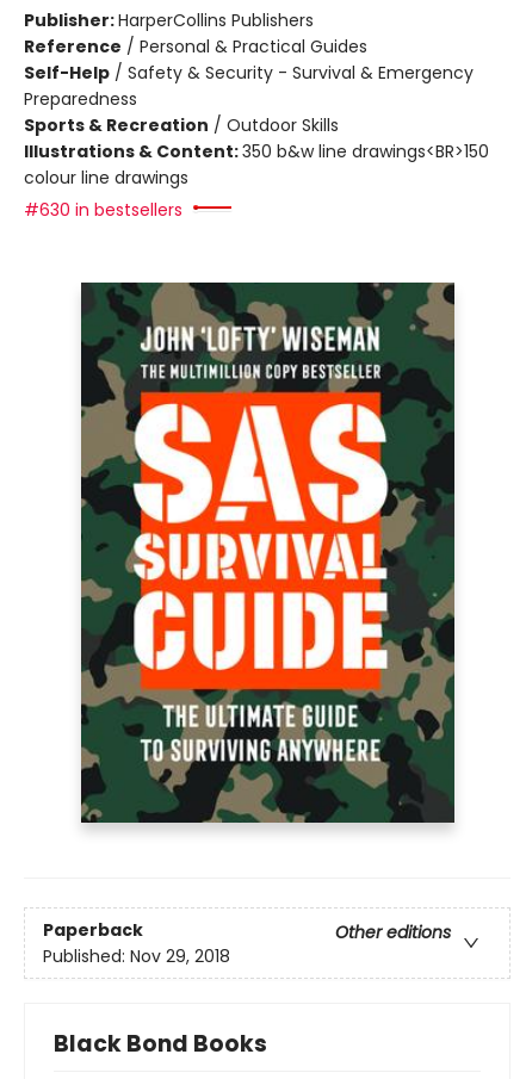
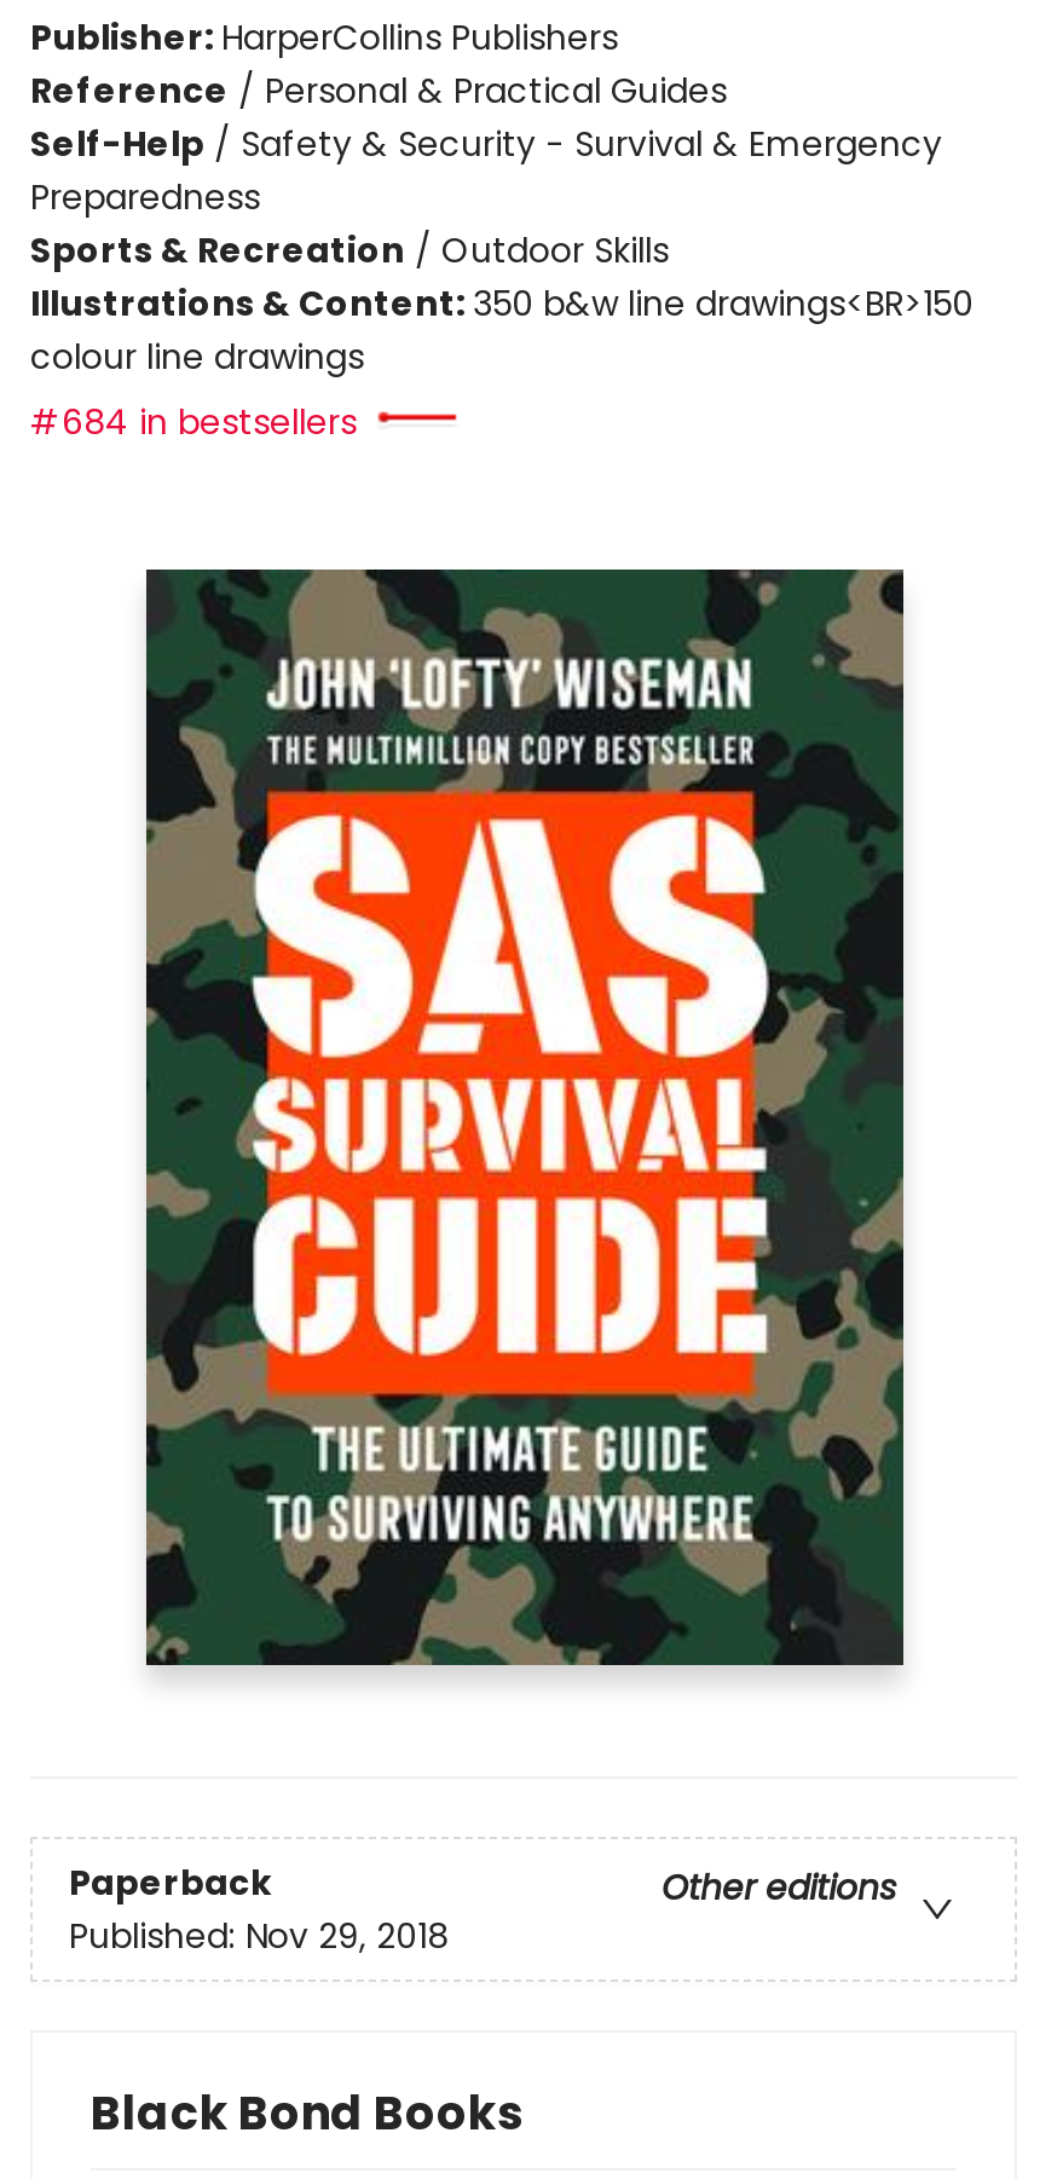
[24,197,182,221] #630 in bestsellers -> [30,397,357,445] #684 in bestsellers

